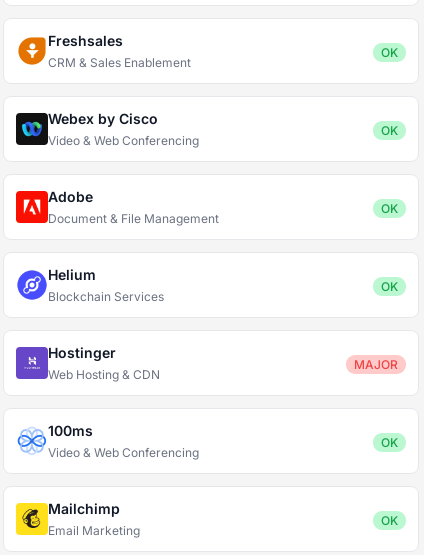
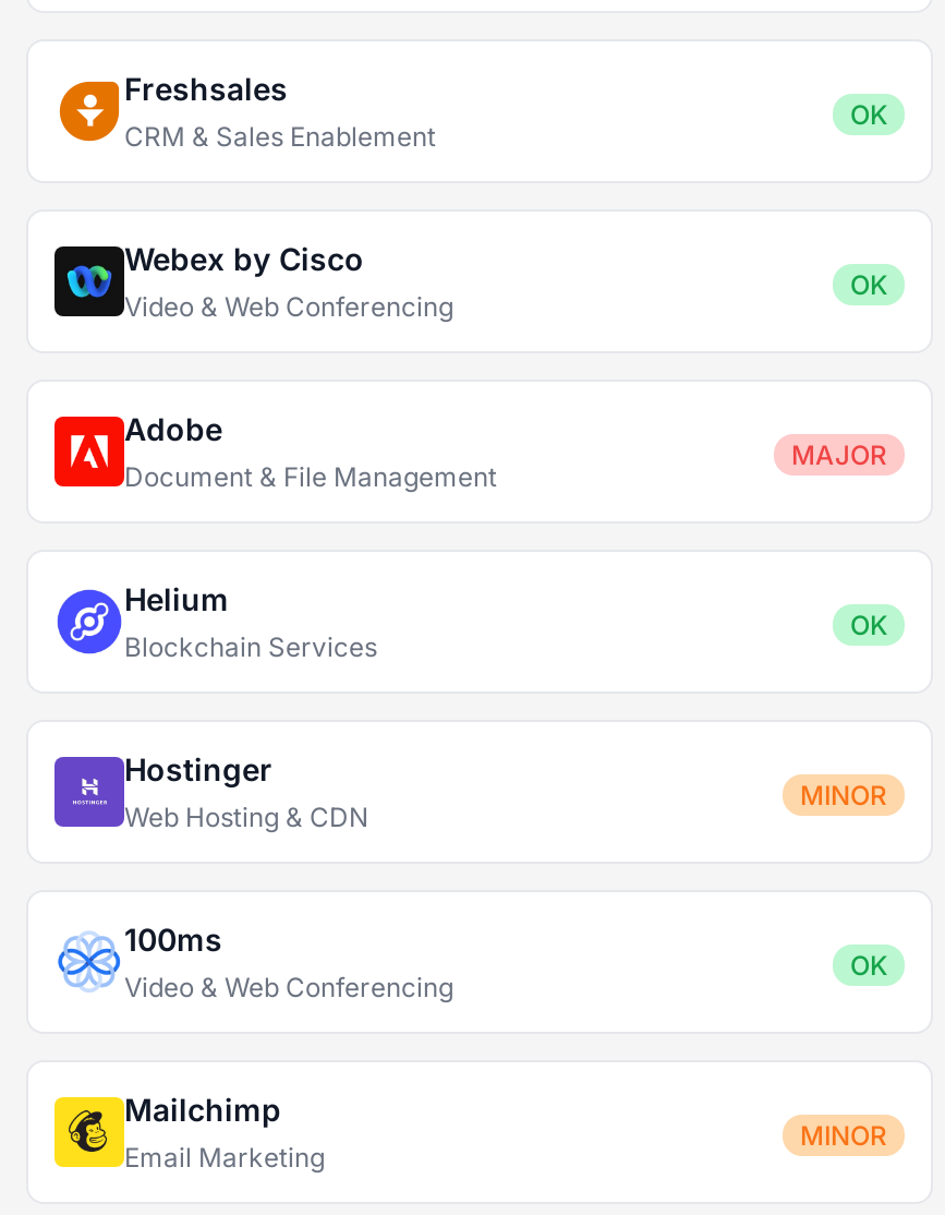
[381,201,398,216] OK -> none
moved [354,357,398,372] -> [791,438,887,471]: MAJOR
none -> [800,779,887,811] MINOR
[381,513,398,528] OK -> [800,1119,887,1152] MINOR

